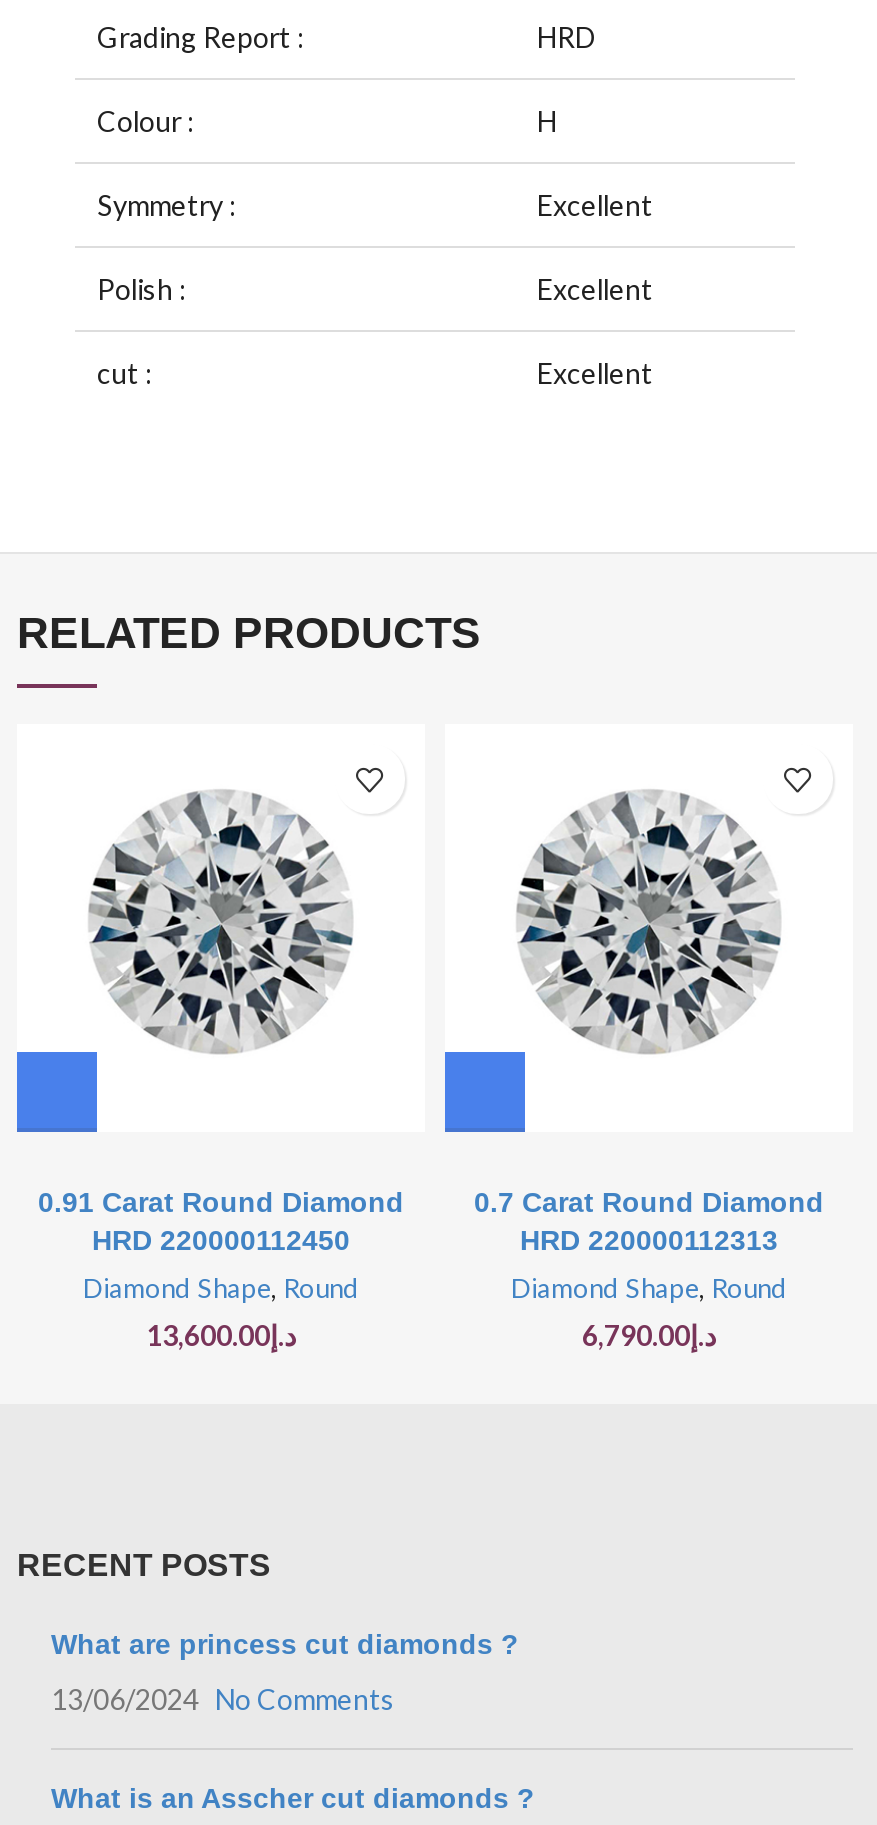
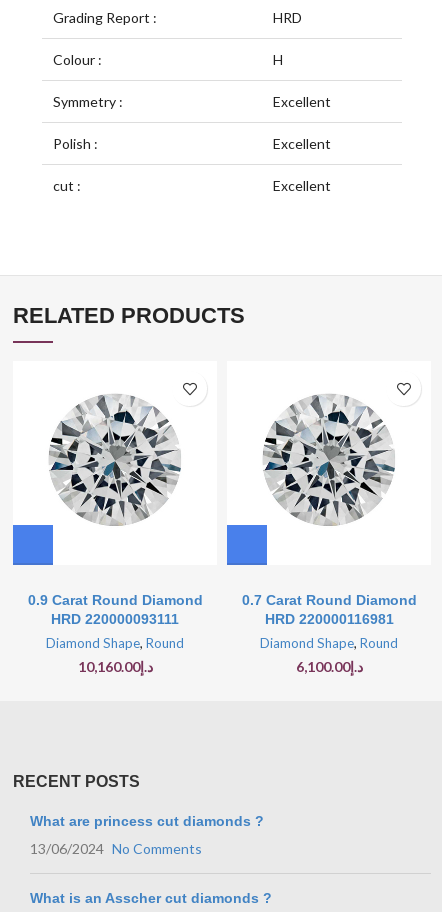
[38,1187,404,1219] 0.91 Carat Round Diamond -> [27,592,202,608] 0.9 Carat Round Diamond
[92,1225,350,1257] HRD 220000112450 -> [51,611,179,627] HRD 220000093111
[520,1225,778,1257] HRD 220000112313 -> [264,611,393,627] HRD 220000116981
[146,1319,296,1353] د.إ13,600.00 -> [77,658,152,675] د.إ10,160.00
[582,1319,716,1353] د.إ6,790.00 -> [295,658,362,675] د.إ6,100.00

